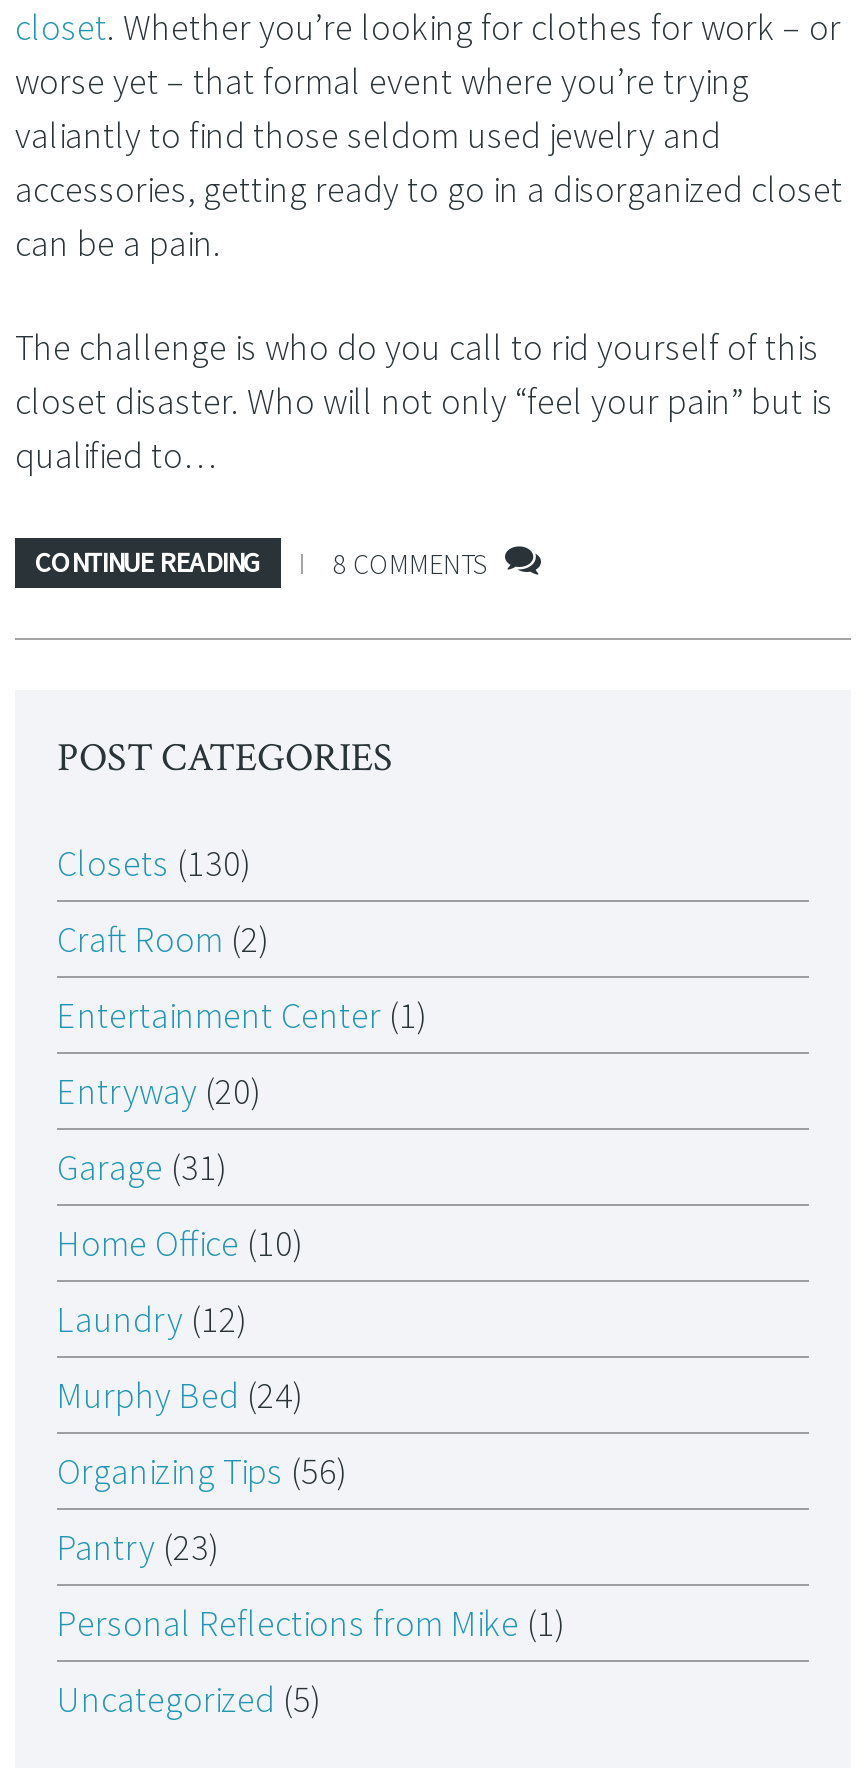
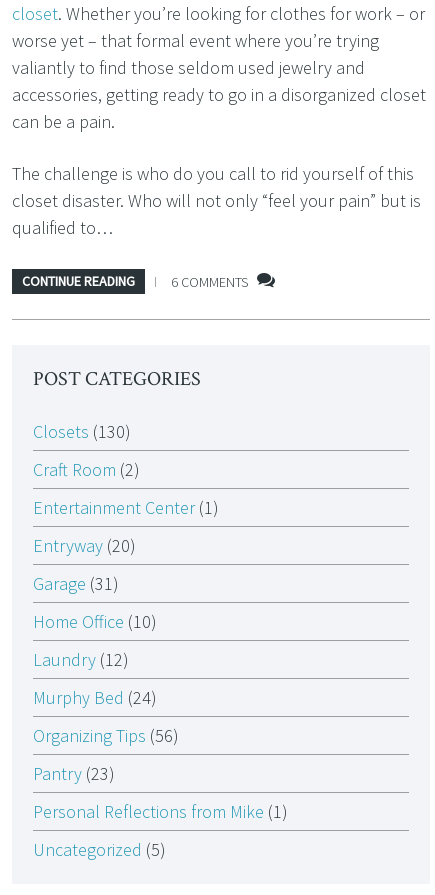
[35,545,487,582] CONTINUE READING 8 COMMENTS -> [22,272,248,291] CONTINUE READING 6 COMMENTS

